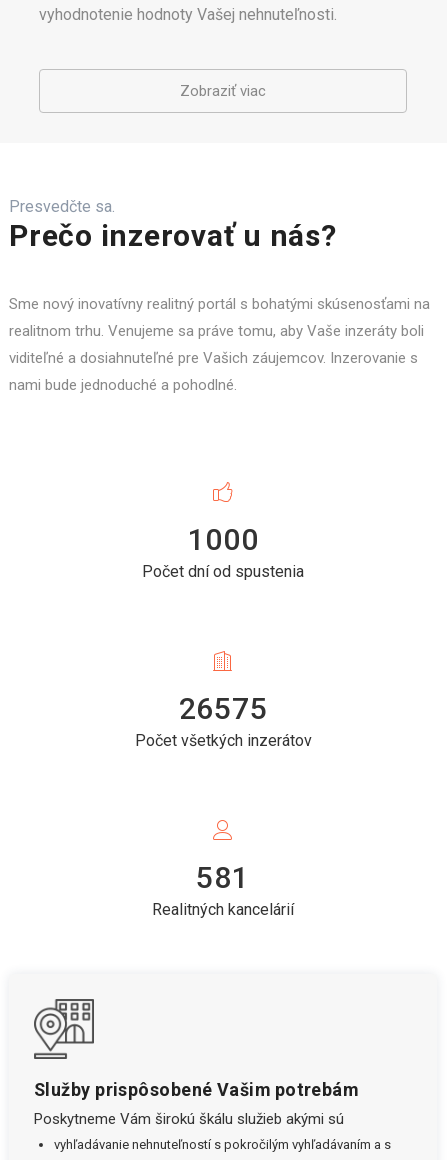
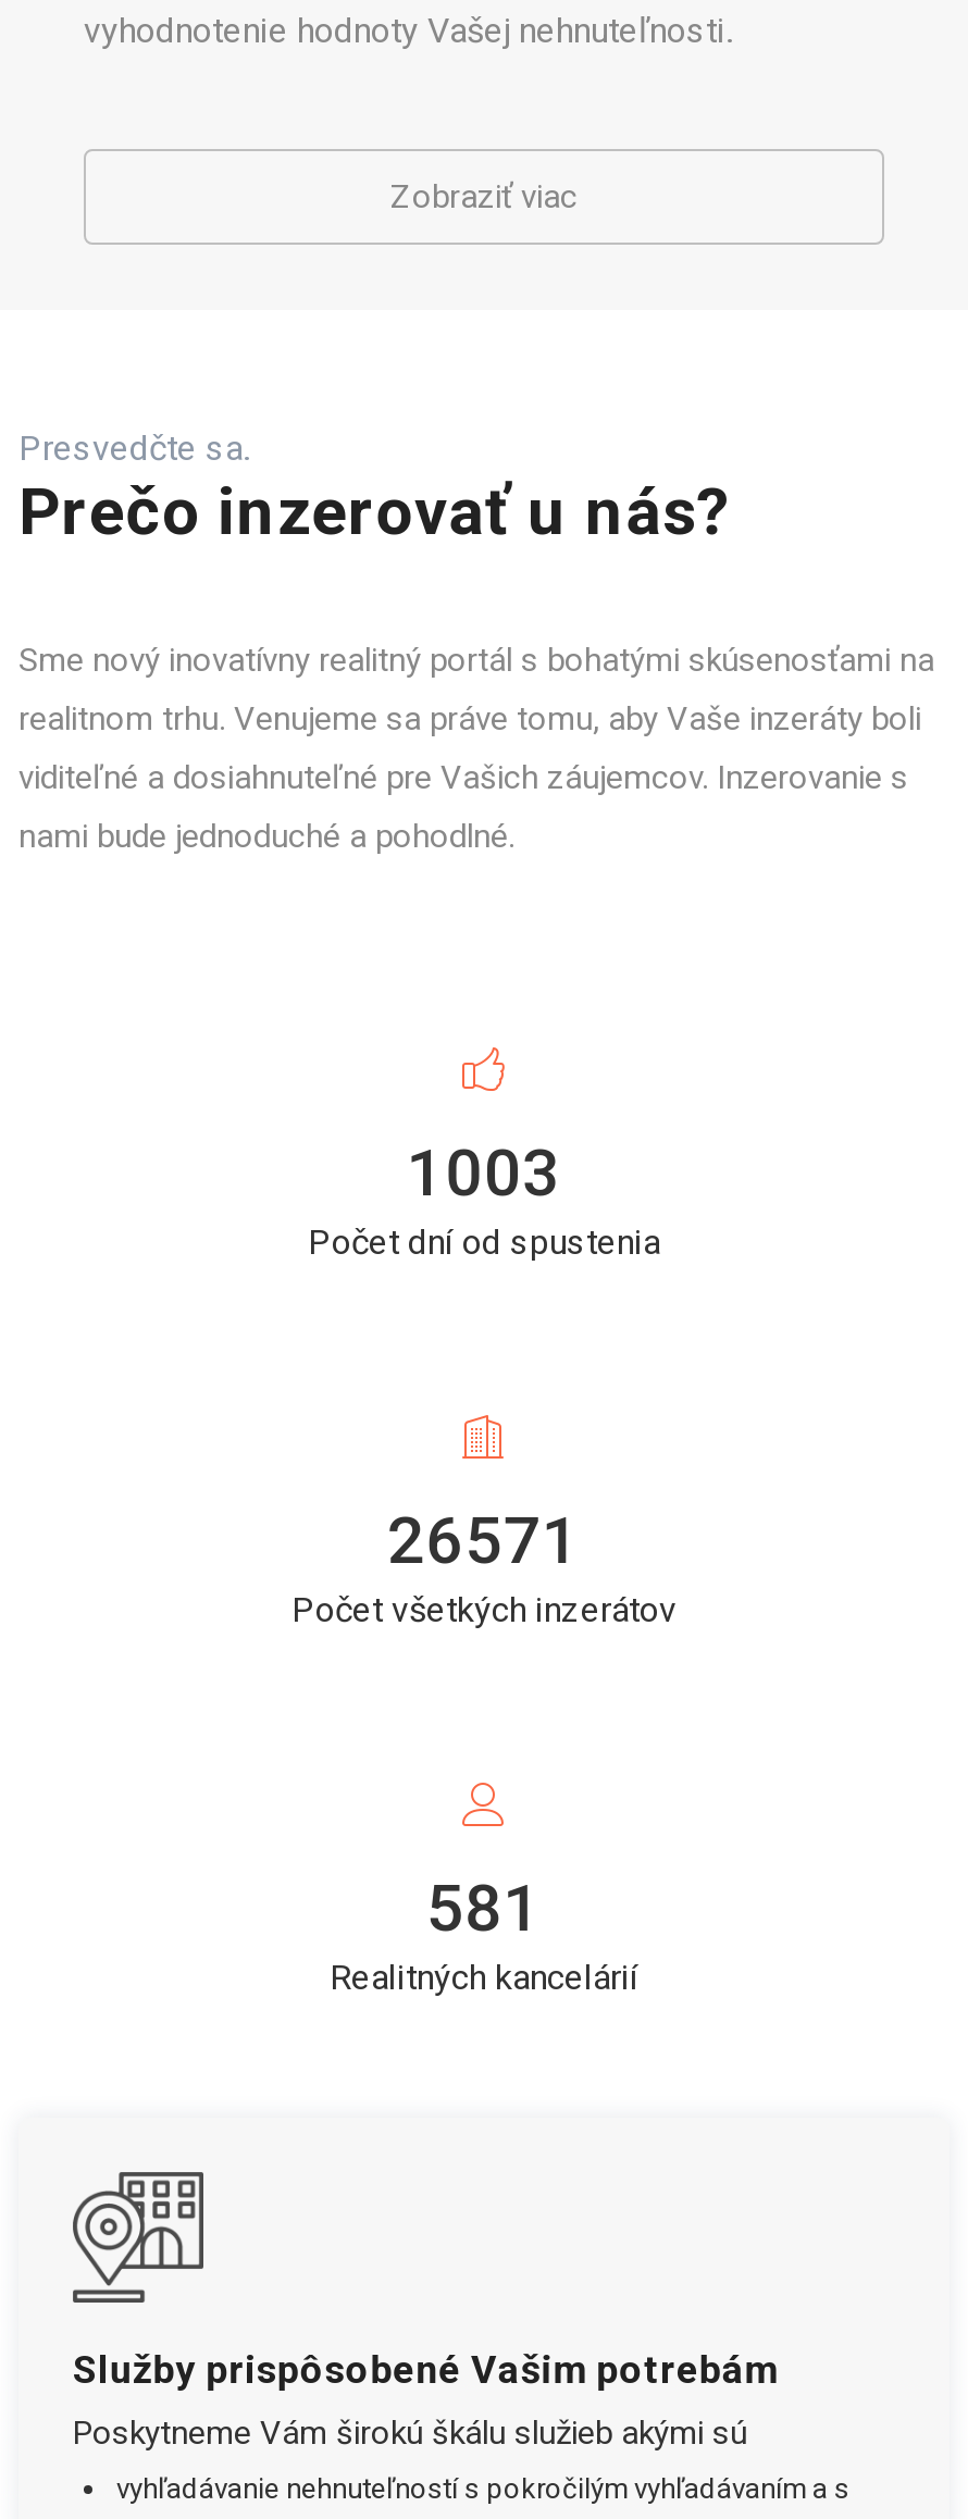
[187,522,258,557] 1000 -> [407,1134,561,1211] 1003
[179,691,267,726] 26575 -> [387,1502,581,1578] 26571

